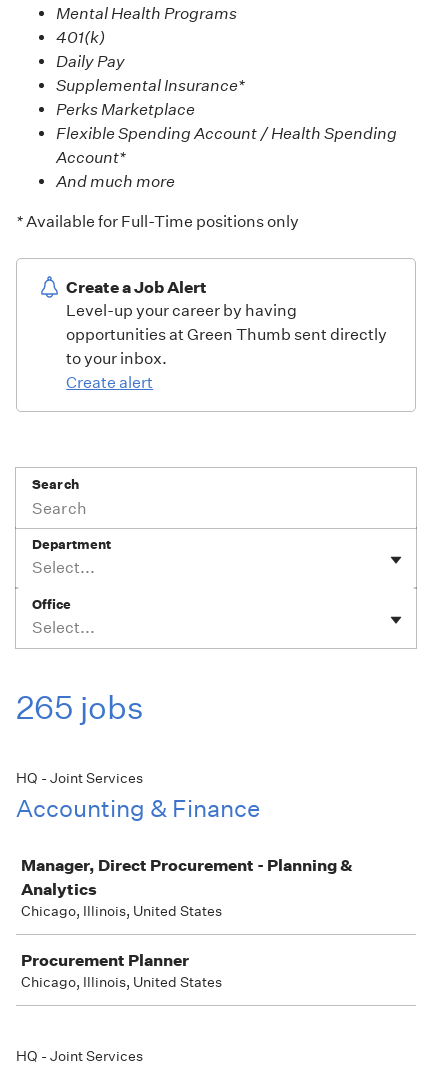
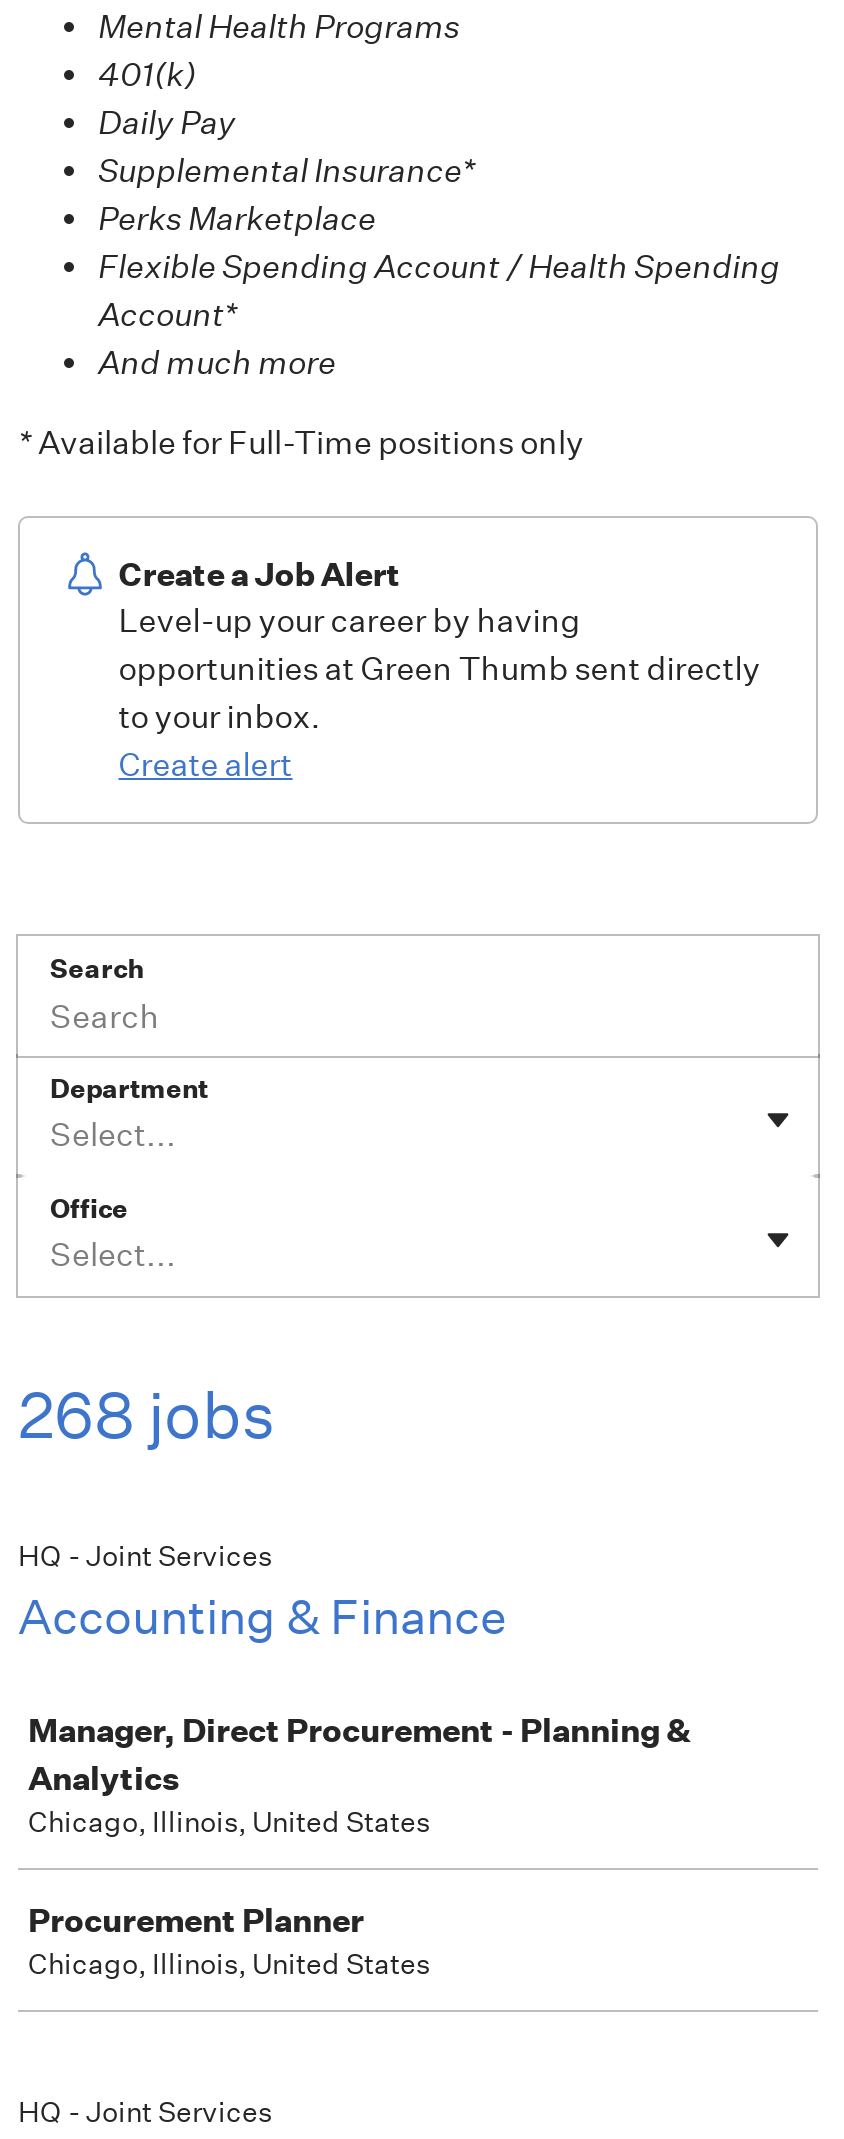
[16,688,144,727] 265 jobs -> [18,1376,276,1454] 268 jobs

